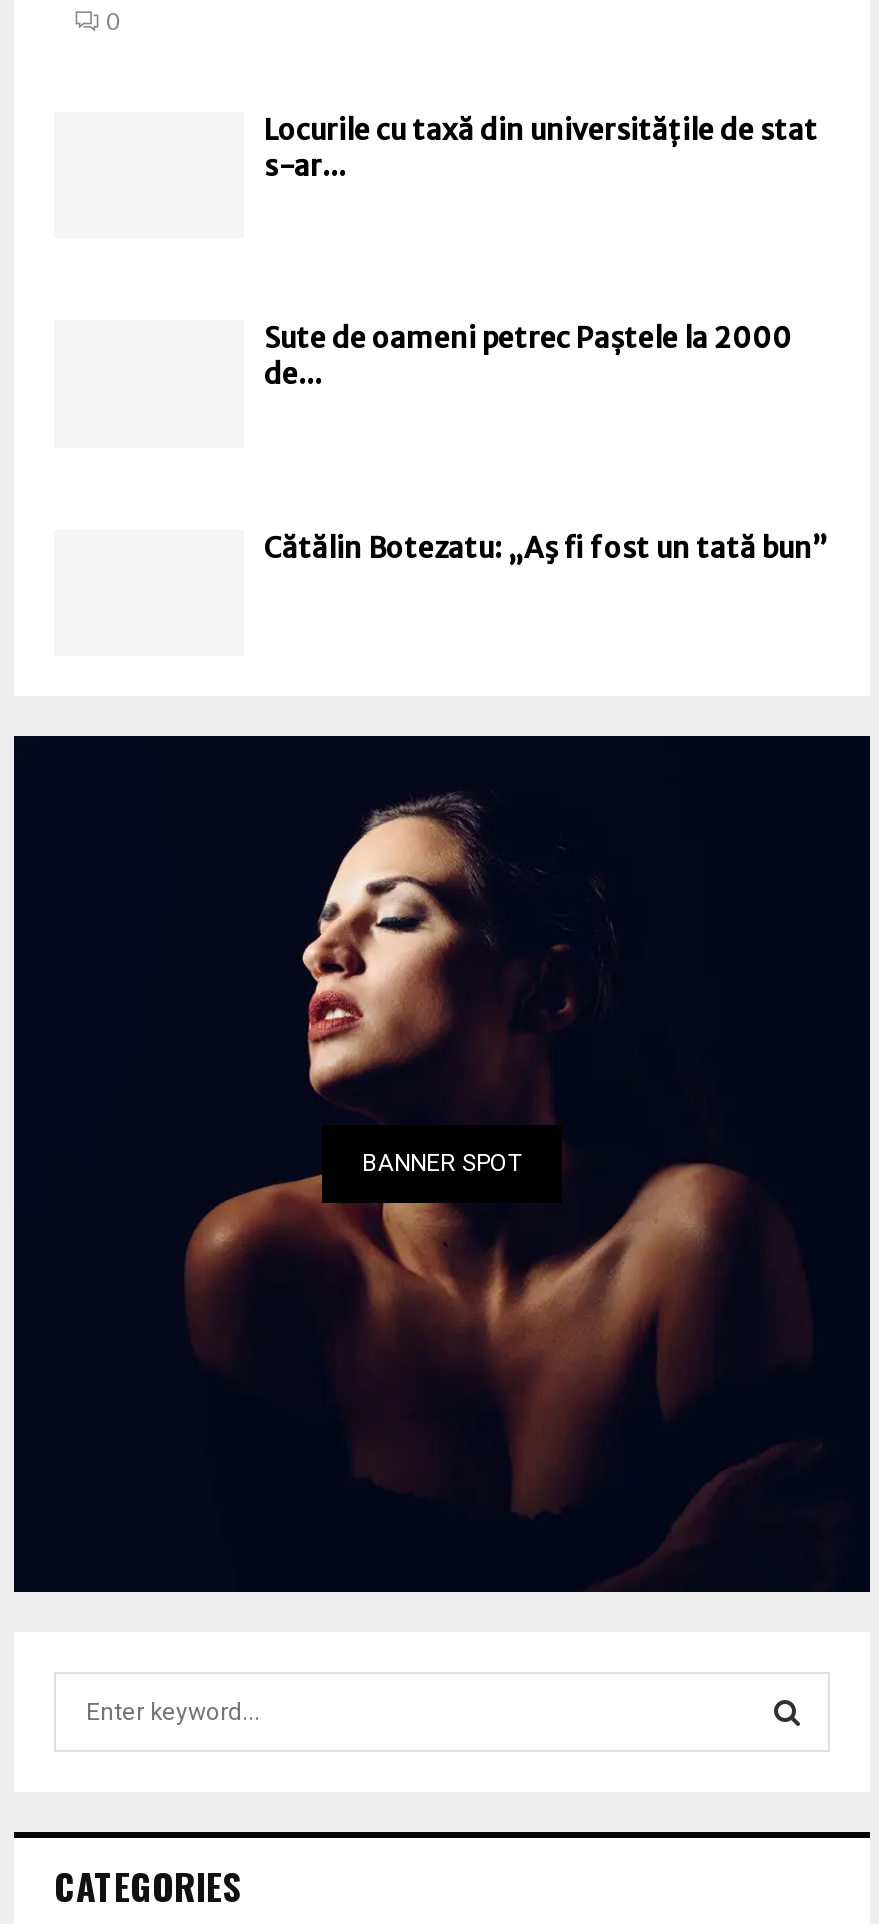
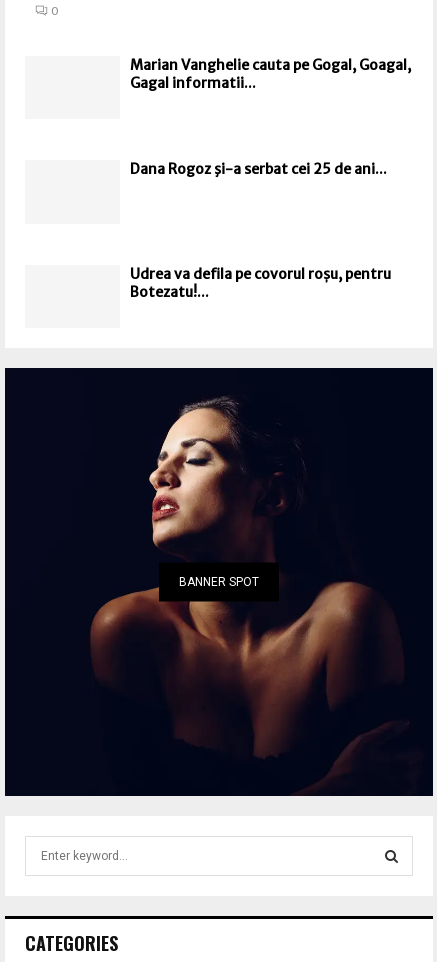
[264,112,818,184] Locurile cu taxă din universitățile de stat | s-ar... -> [130,56,411,92] Marian Vanghelie cauta pe Gogal, Goagal, | Gagal informatii...
[264,321,792,393] Sute de oameni petrec Paștele la 2000 | de... -> [130,160,387,178] Dana Rogoz şi-a serbat cei 25 de ani...
[264,530,828,566] Cătălin Botezatu: „Aş fi fost un tată bun” -> [130,265,391,301] Udrea va defila pe covorul roșu, pentru | Botezatu!...

